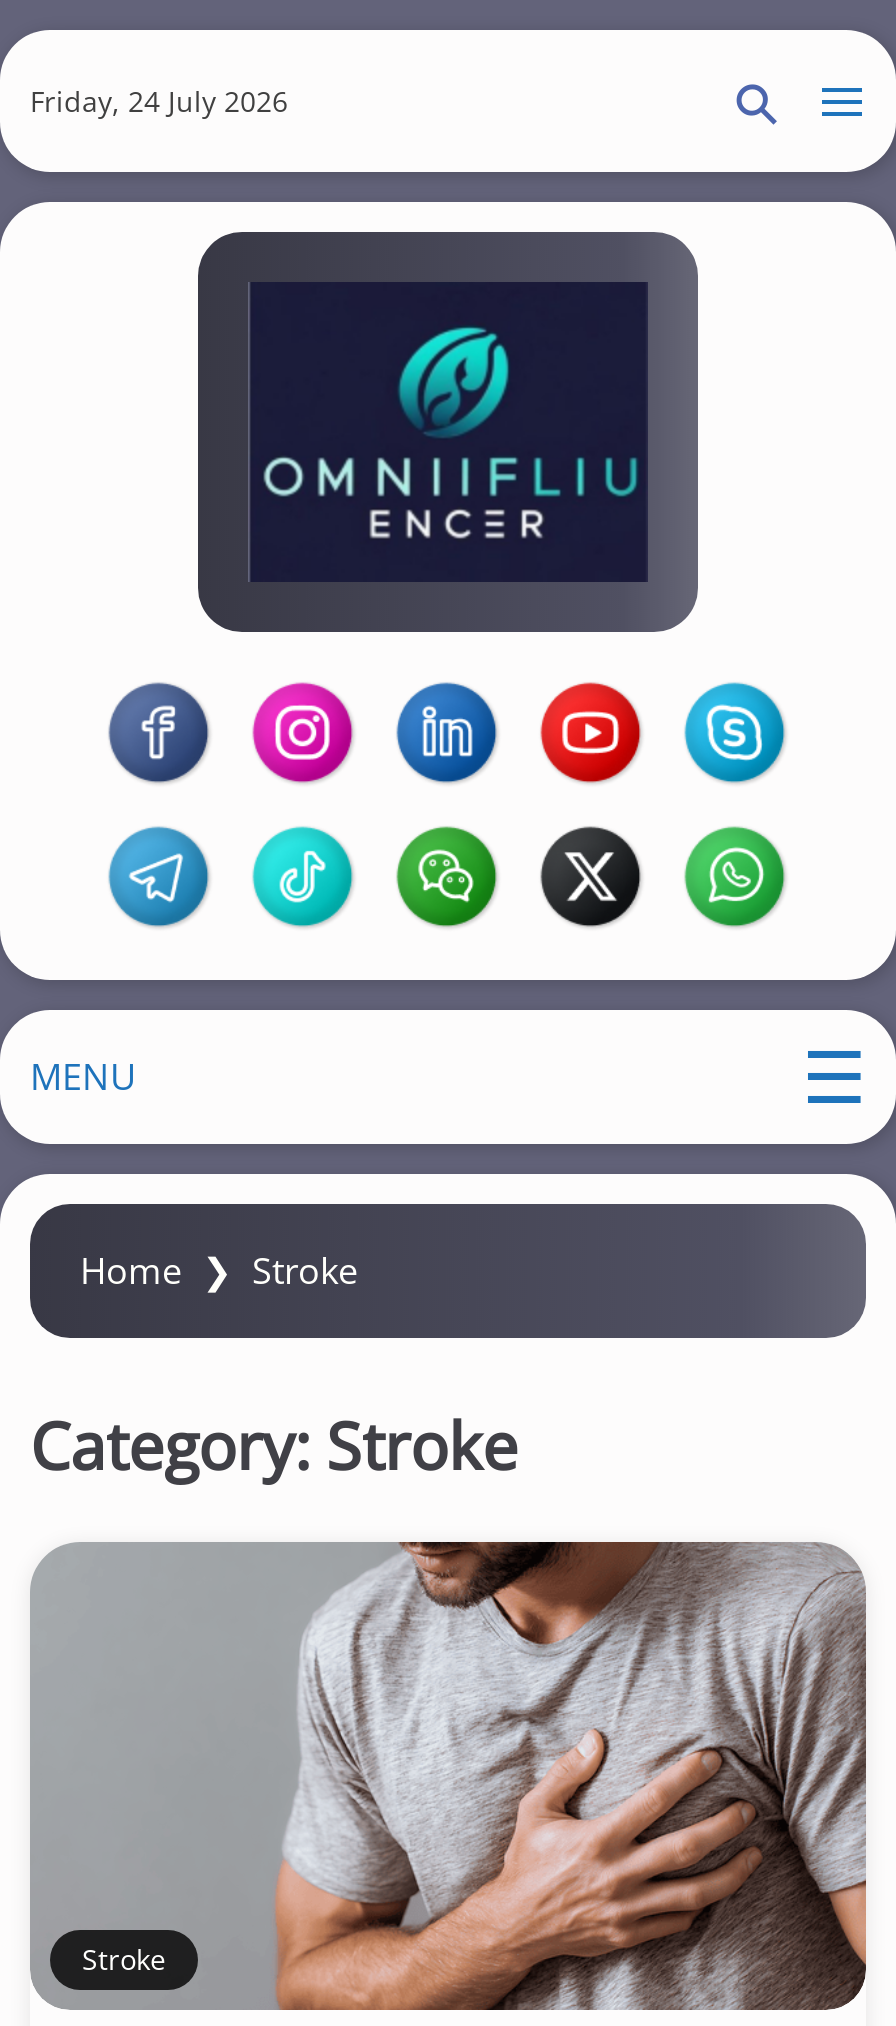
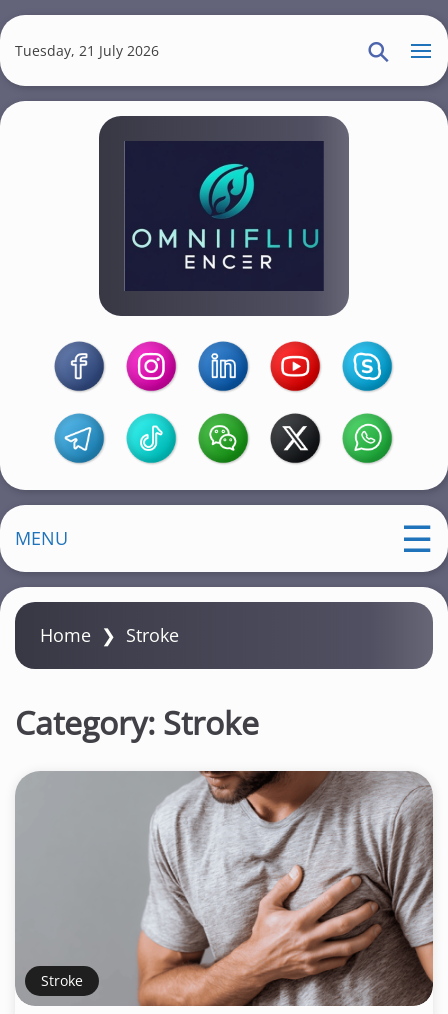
[30,82,288,120] Friday, 24 July 2026 -> [15,41,159,60] Tuesday, 21 July 2026

